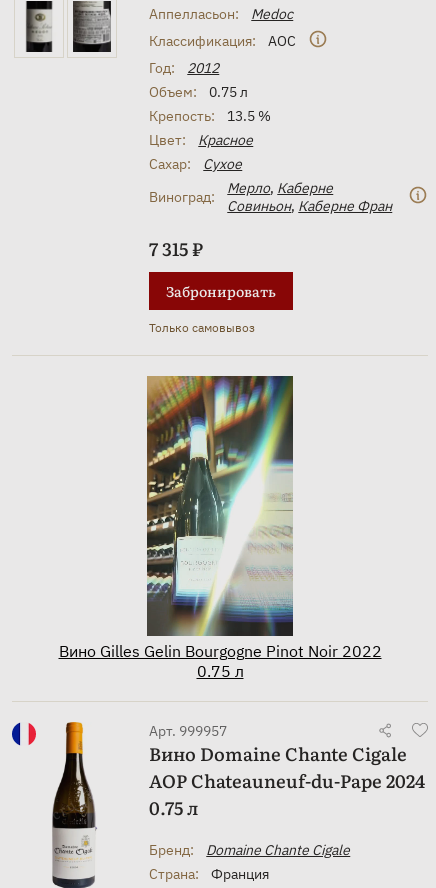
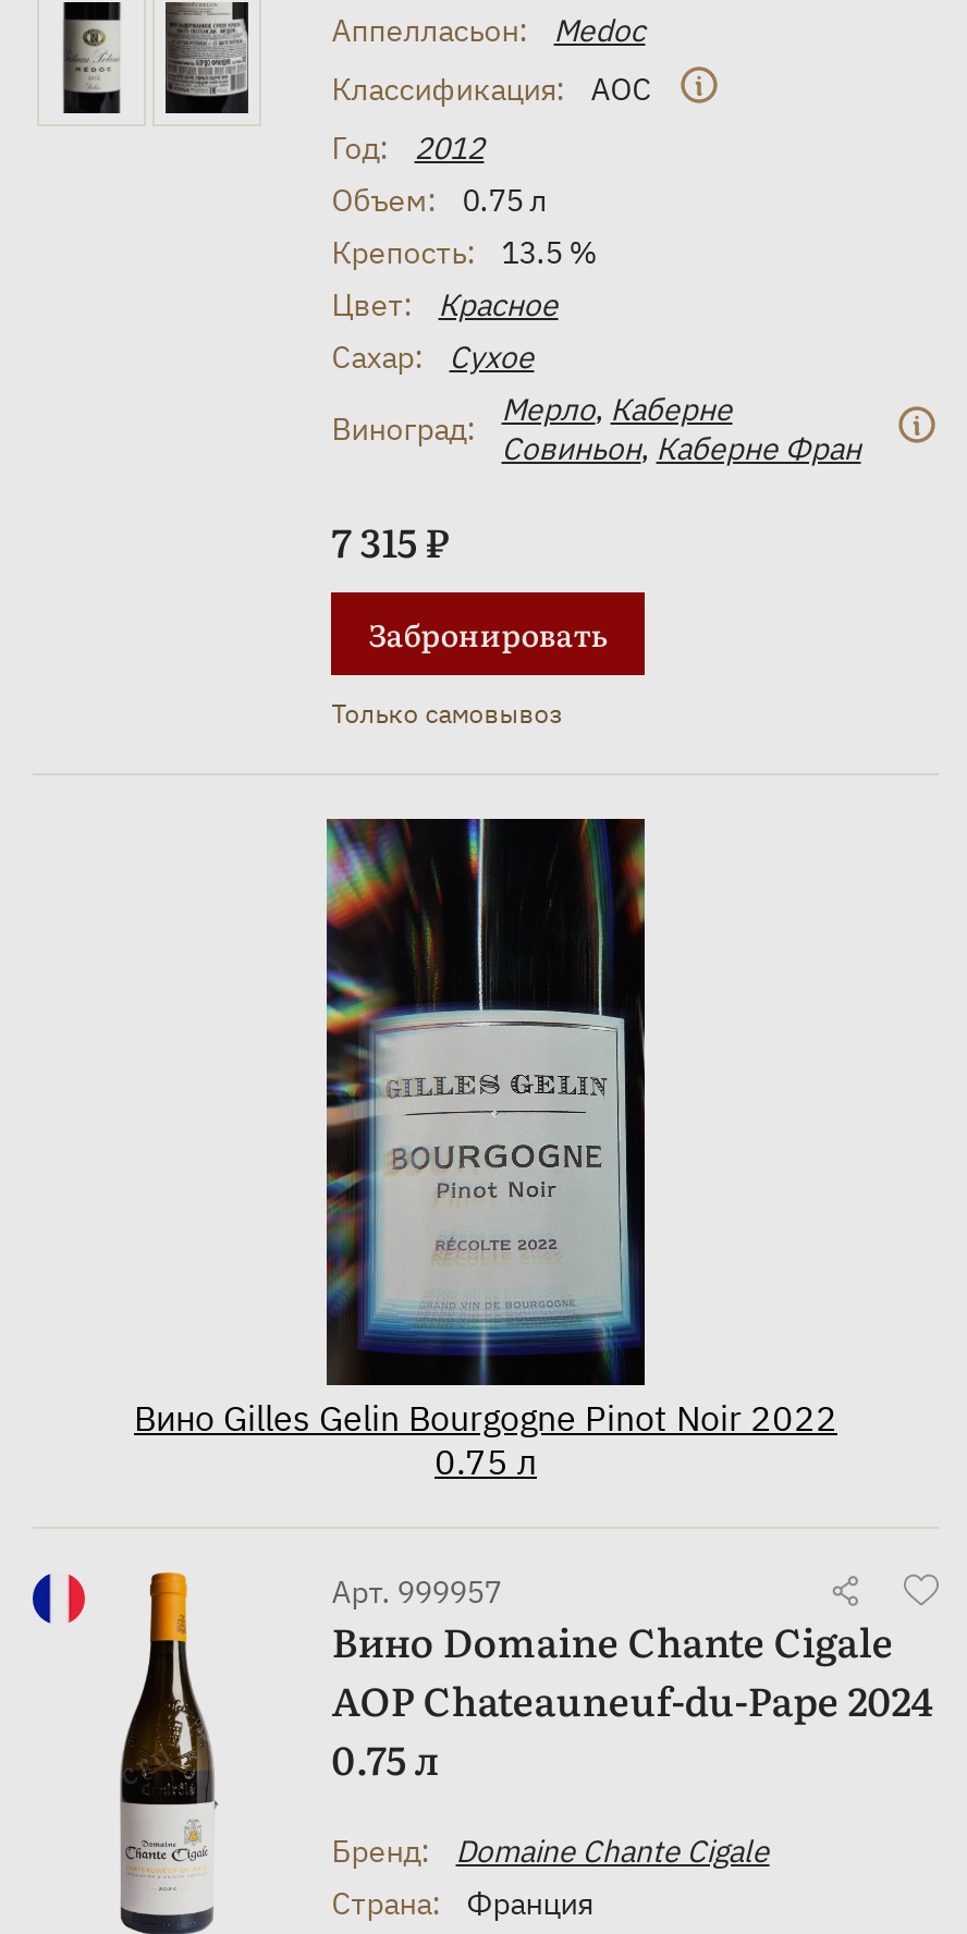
[146,375,294,637] [image] -> [325,817,647,1387] [image]

